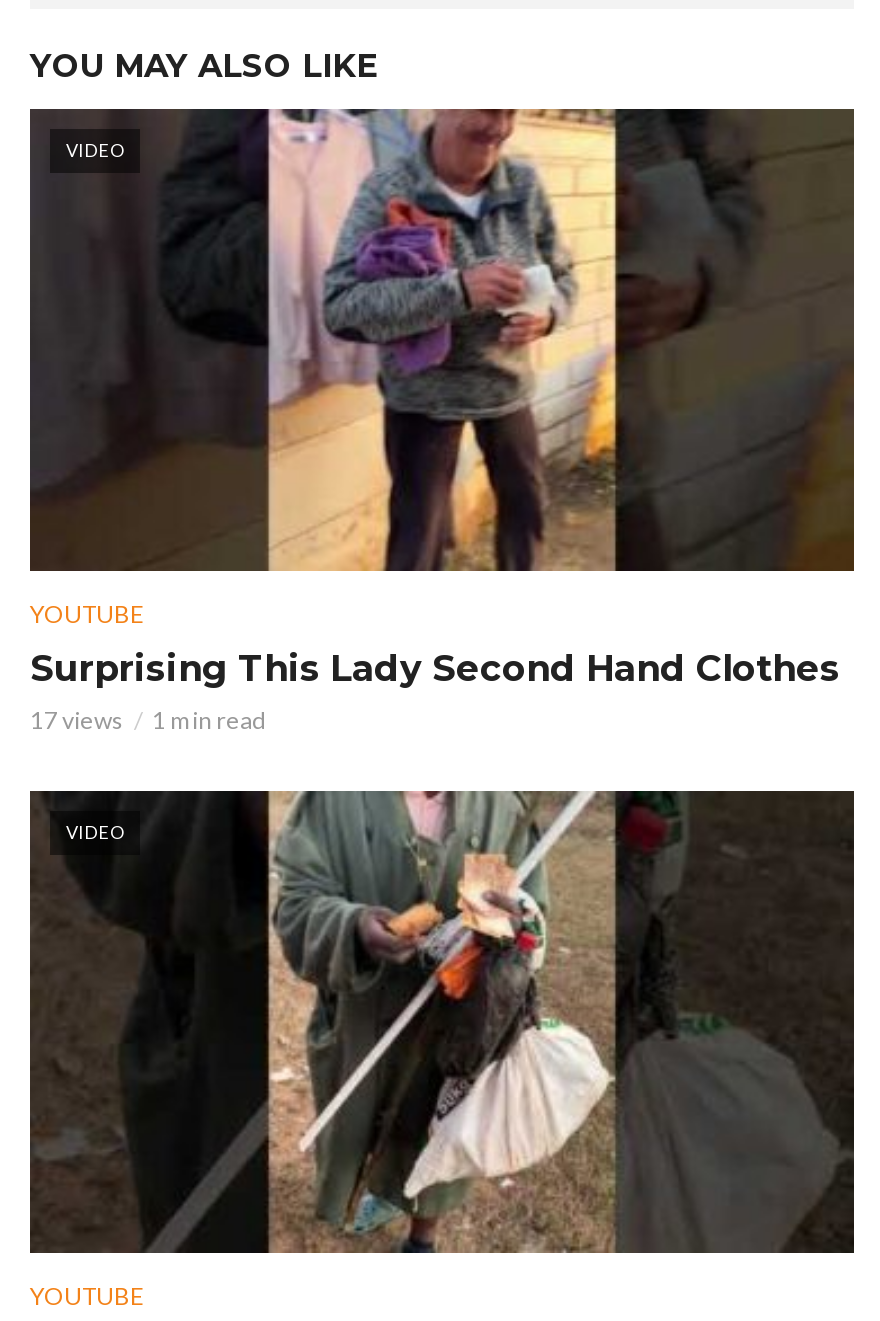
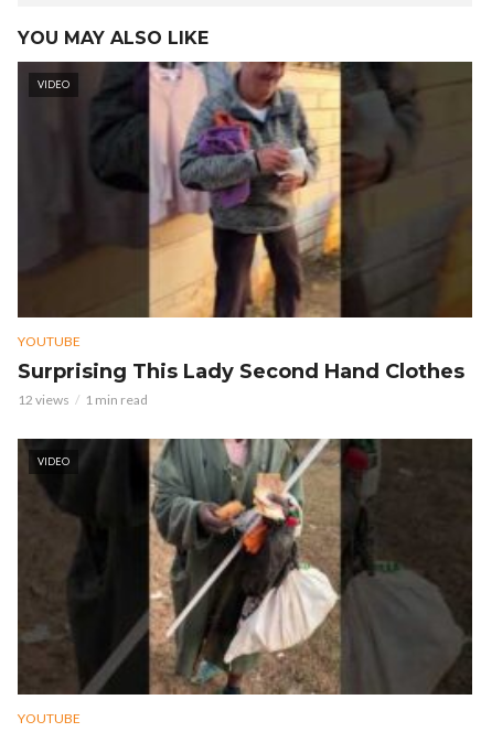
[30,705,266,735] 17 views 1 min read -> [18,391,148,408] 12 views 1 min read

